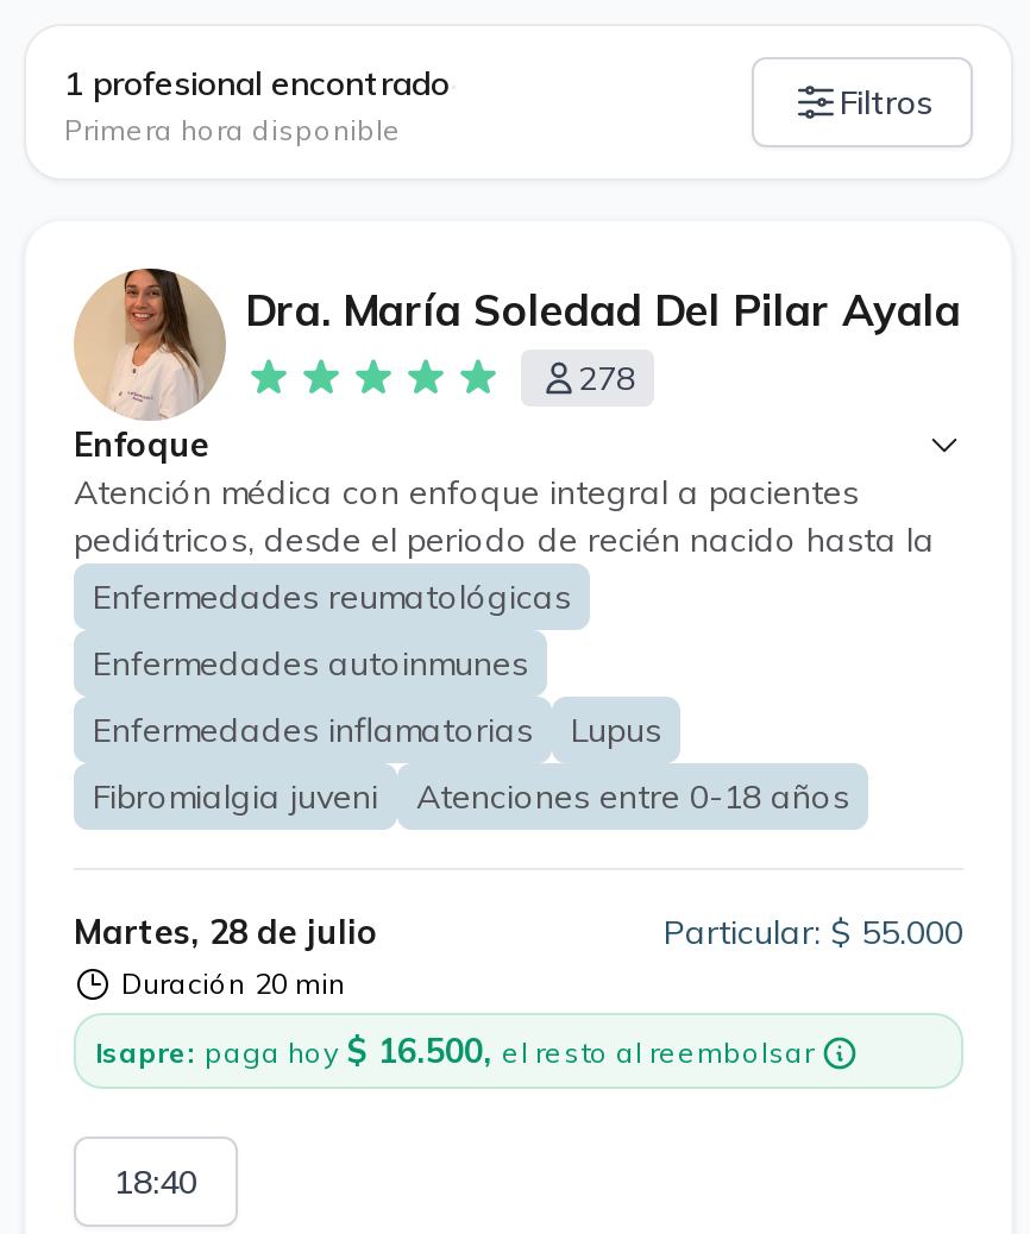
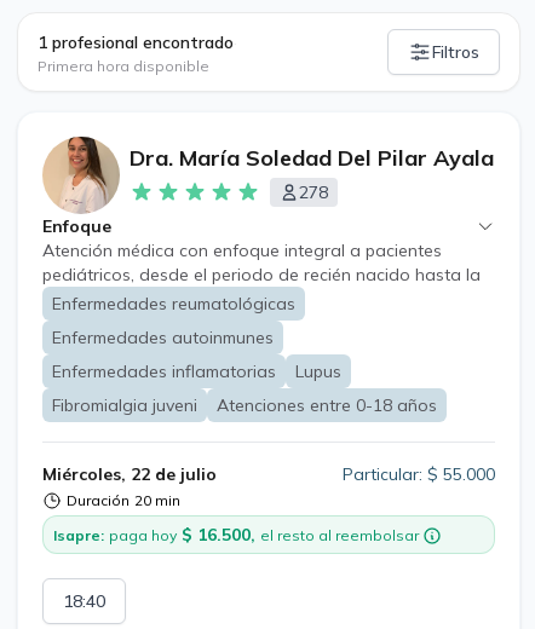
[74,911,378,953] Martes, 28 de julio -> [42,463,217,485] Miércoles, 22 de julio

